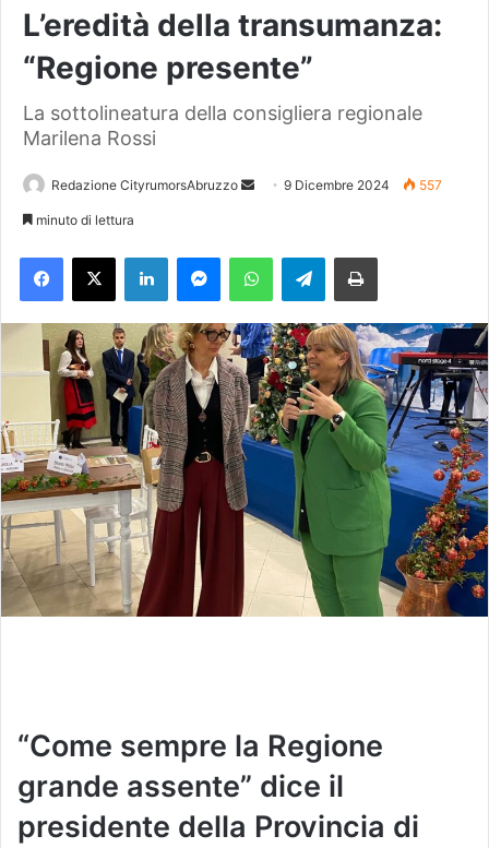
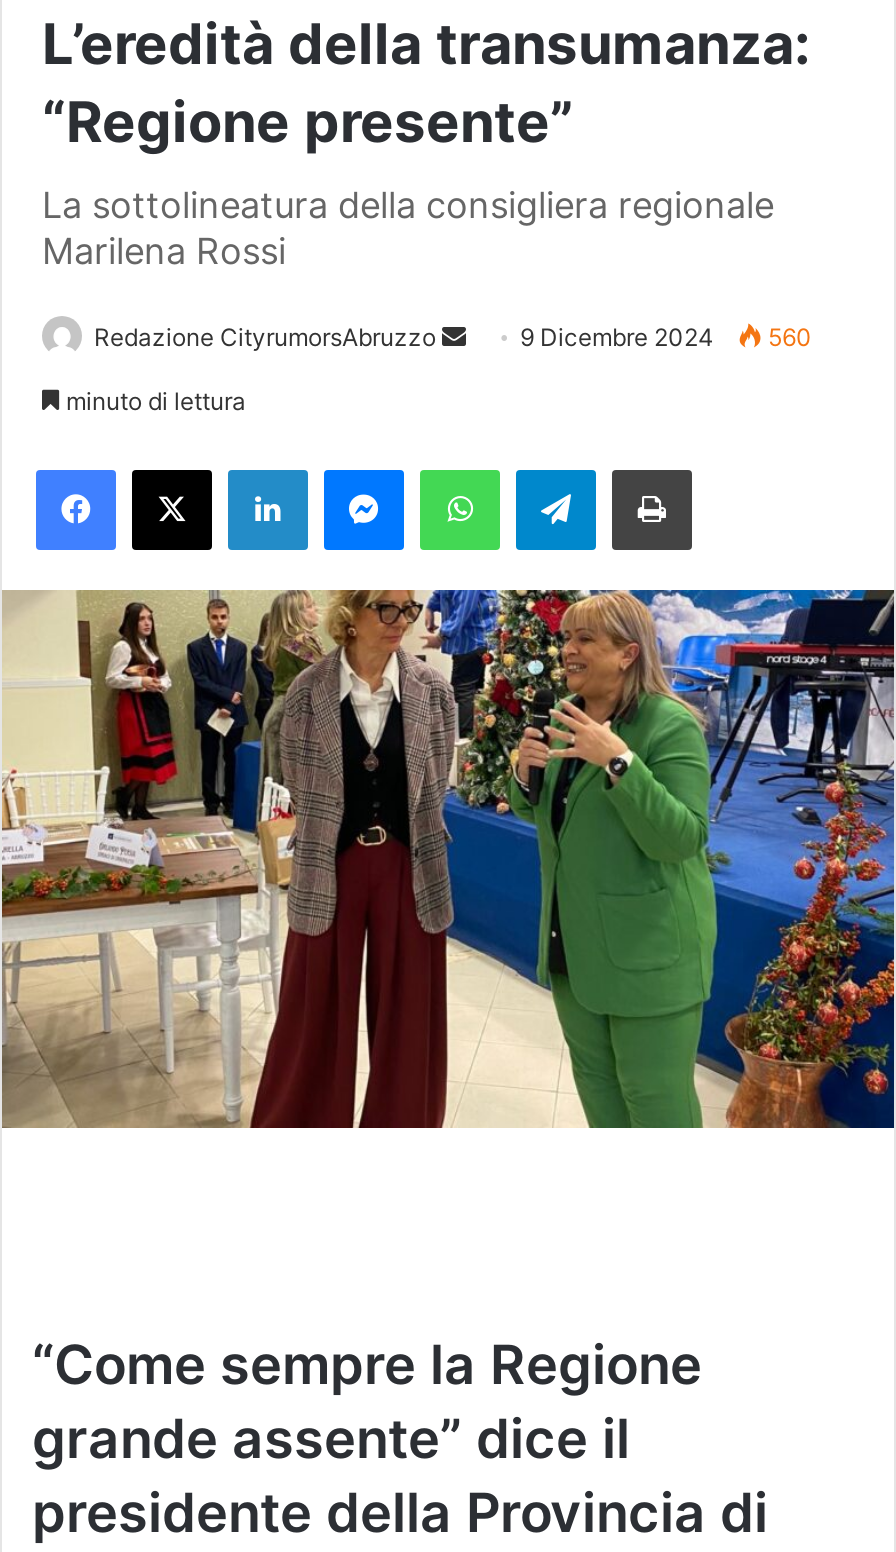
[416,177,442,194] 557 -> [762,323,812,353] 560

